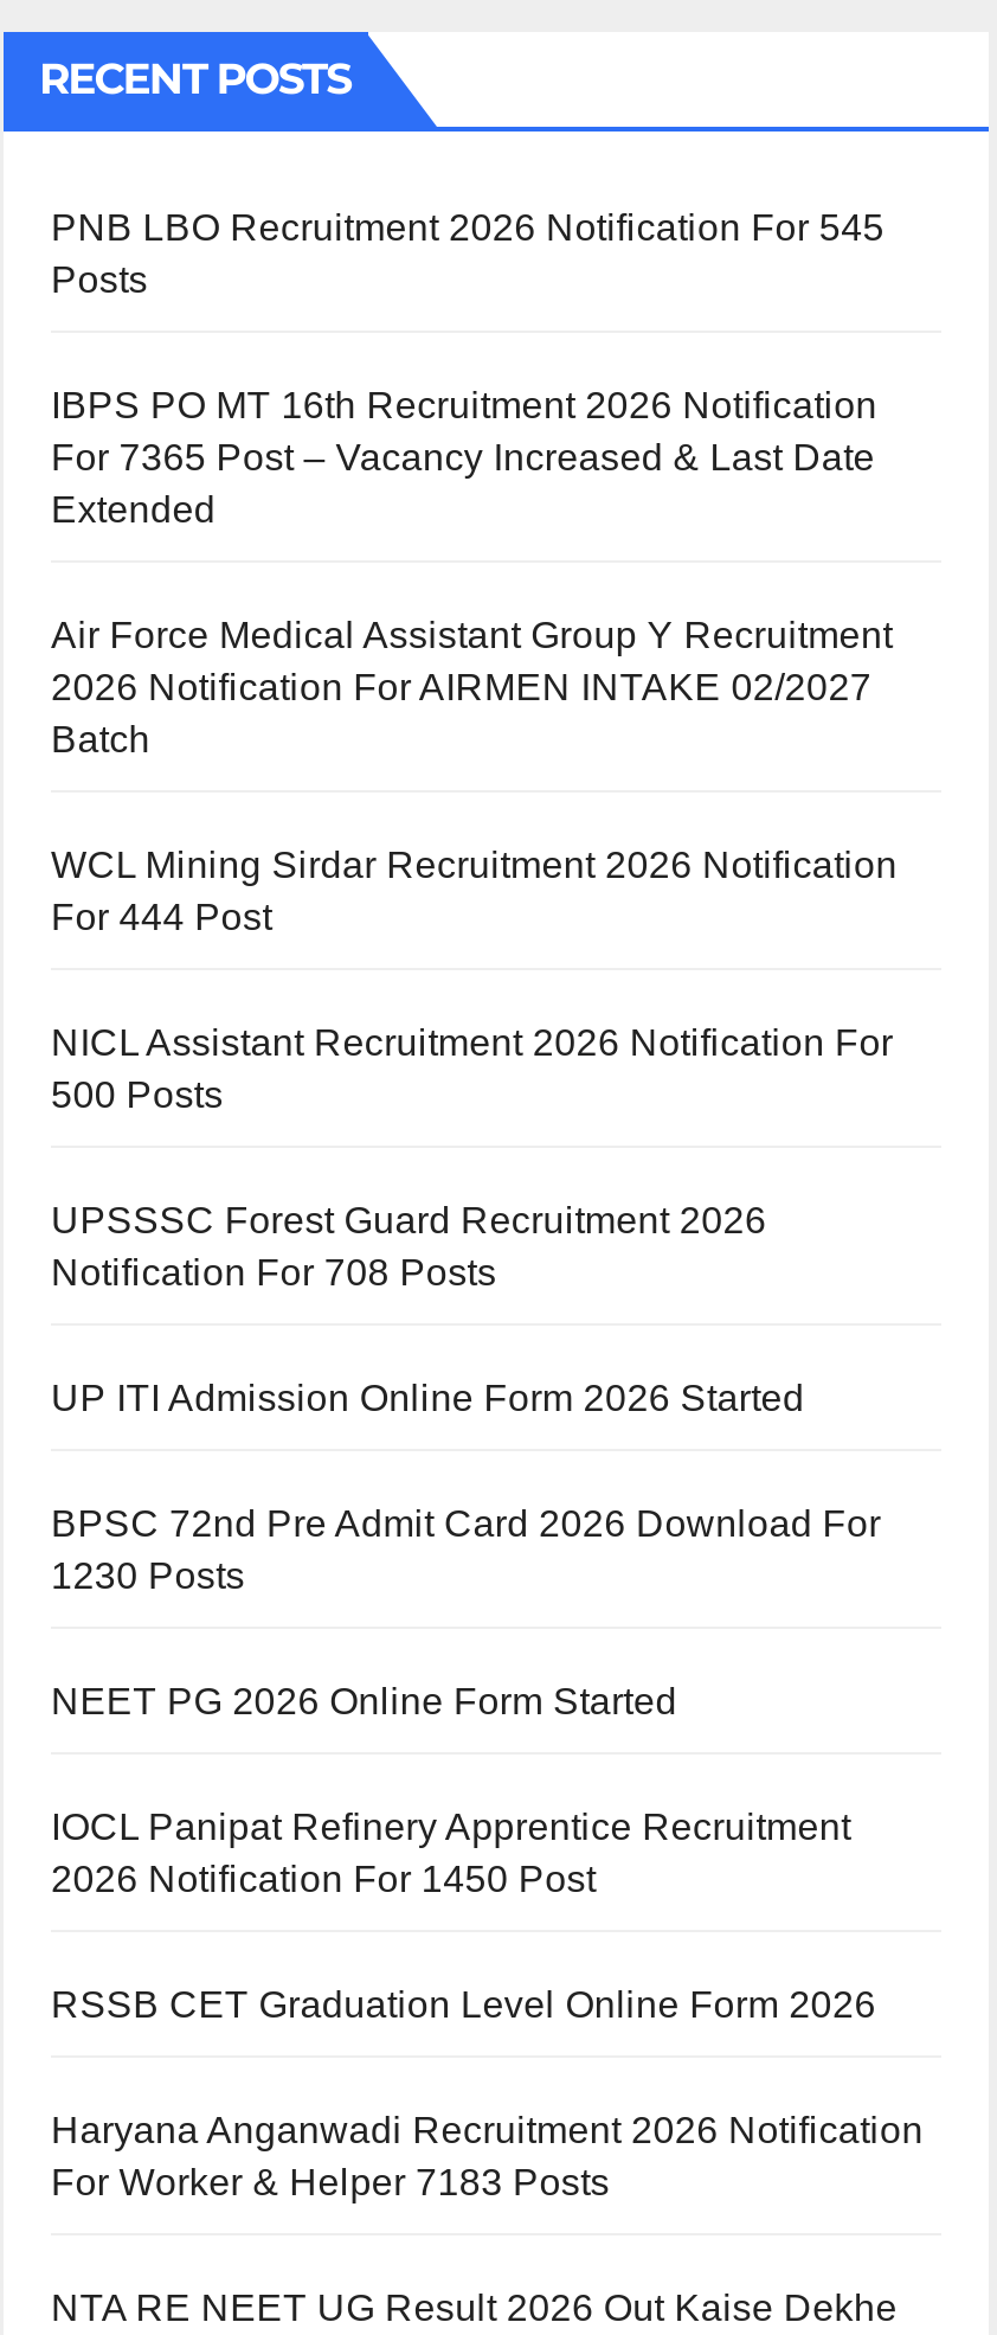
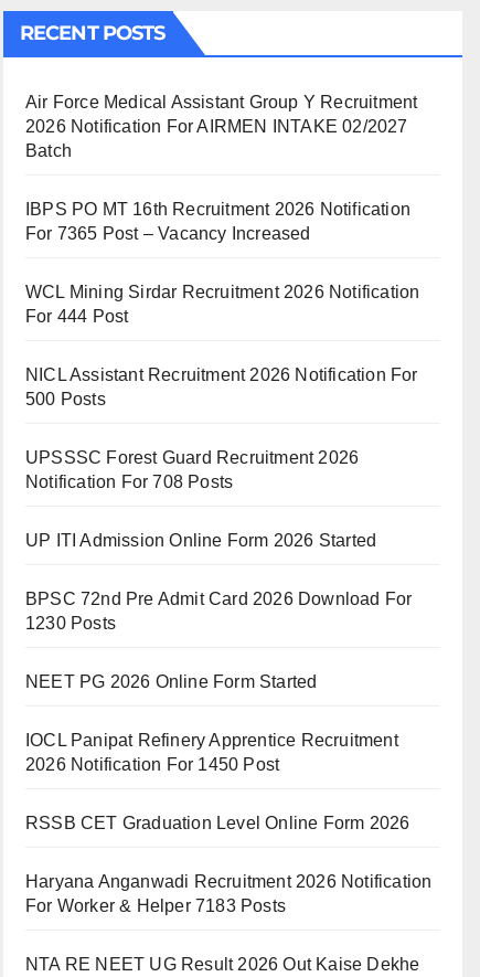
[51,207,885,530] PNB LBO Recruitment 2026 Notification For 545 | Posts | For 7365 Post – Vacancy Increased & Last Date | Extended -> none
moved [51,385,877,425] -> [25,200,410,219]: IBPS PO MT 16th Recruitment 2026 Notification
moved [51,615,893,759] -> [25,93,418,160]: Air Force Medical Assistant Group Y Recruitment | 2026 Notification For AIRMEN INTAKE 02/2027 | Batch
none -> [25,224,311,243] For 7365 Post – Vacancy Increased

